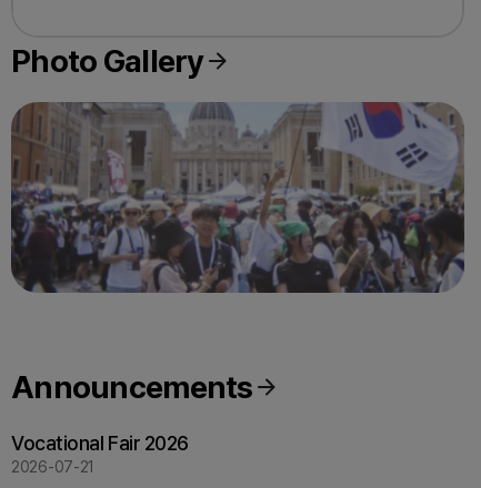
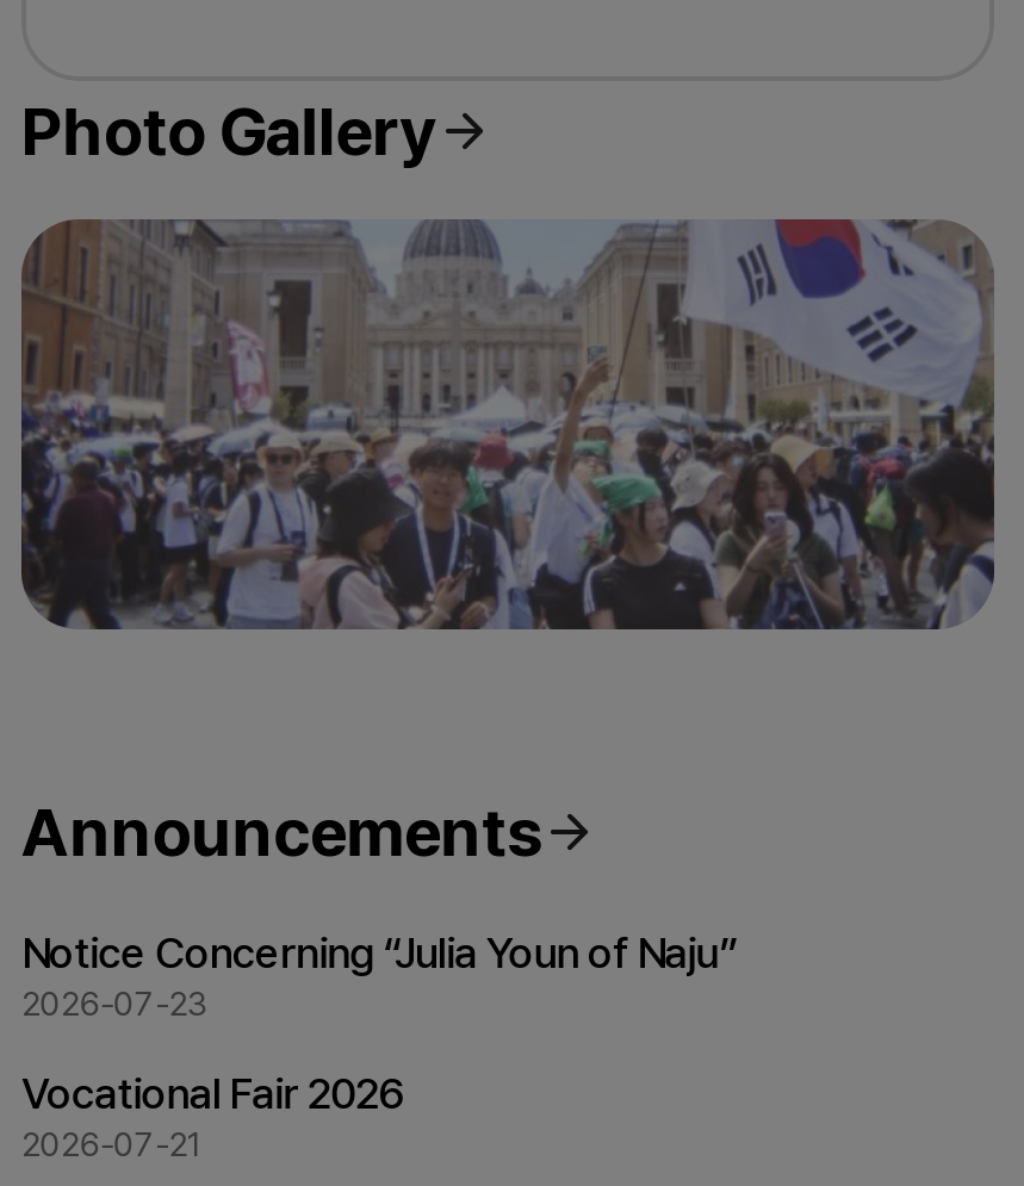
none -> [21,927,736,1022] Notice Concerning “Julia Youn of Naju” | 2026-07-23

